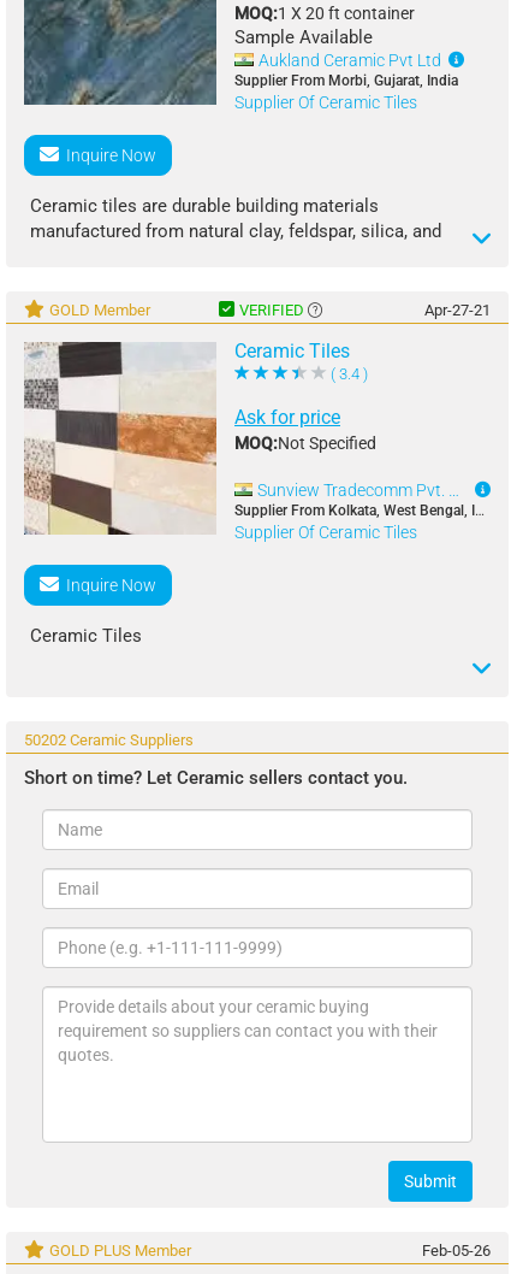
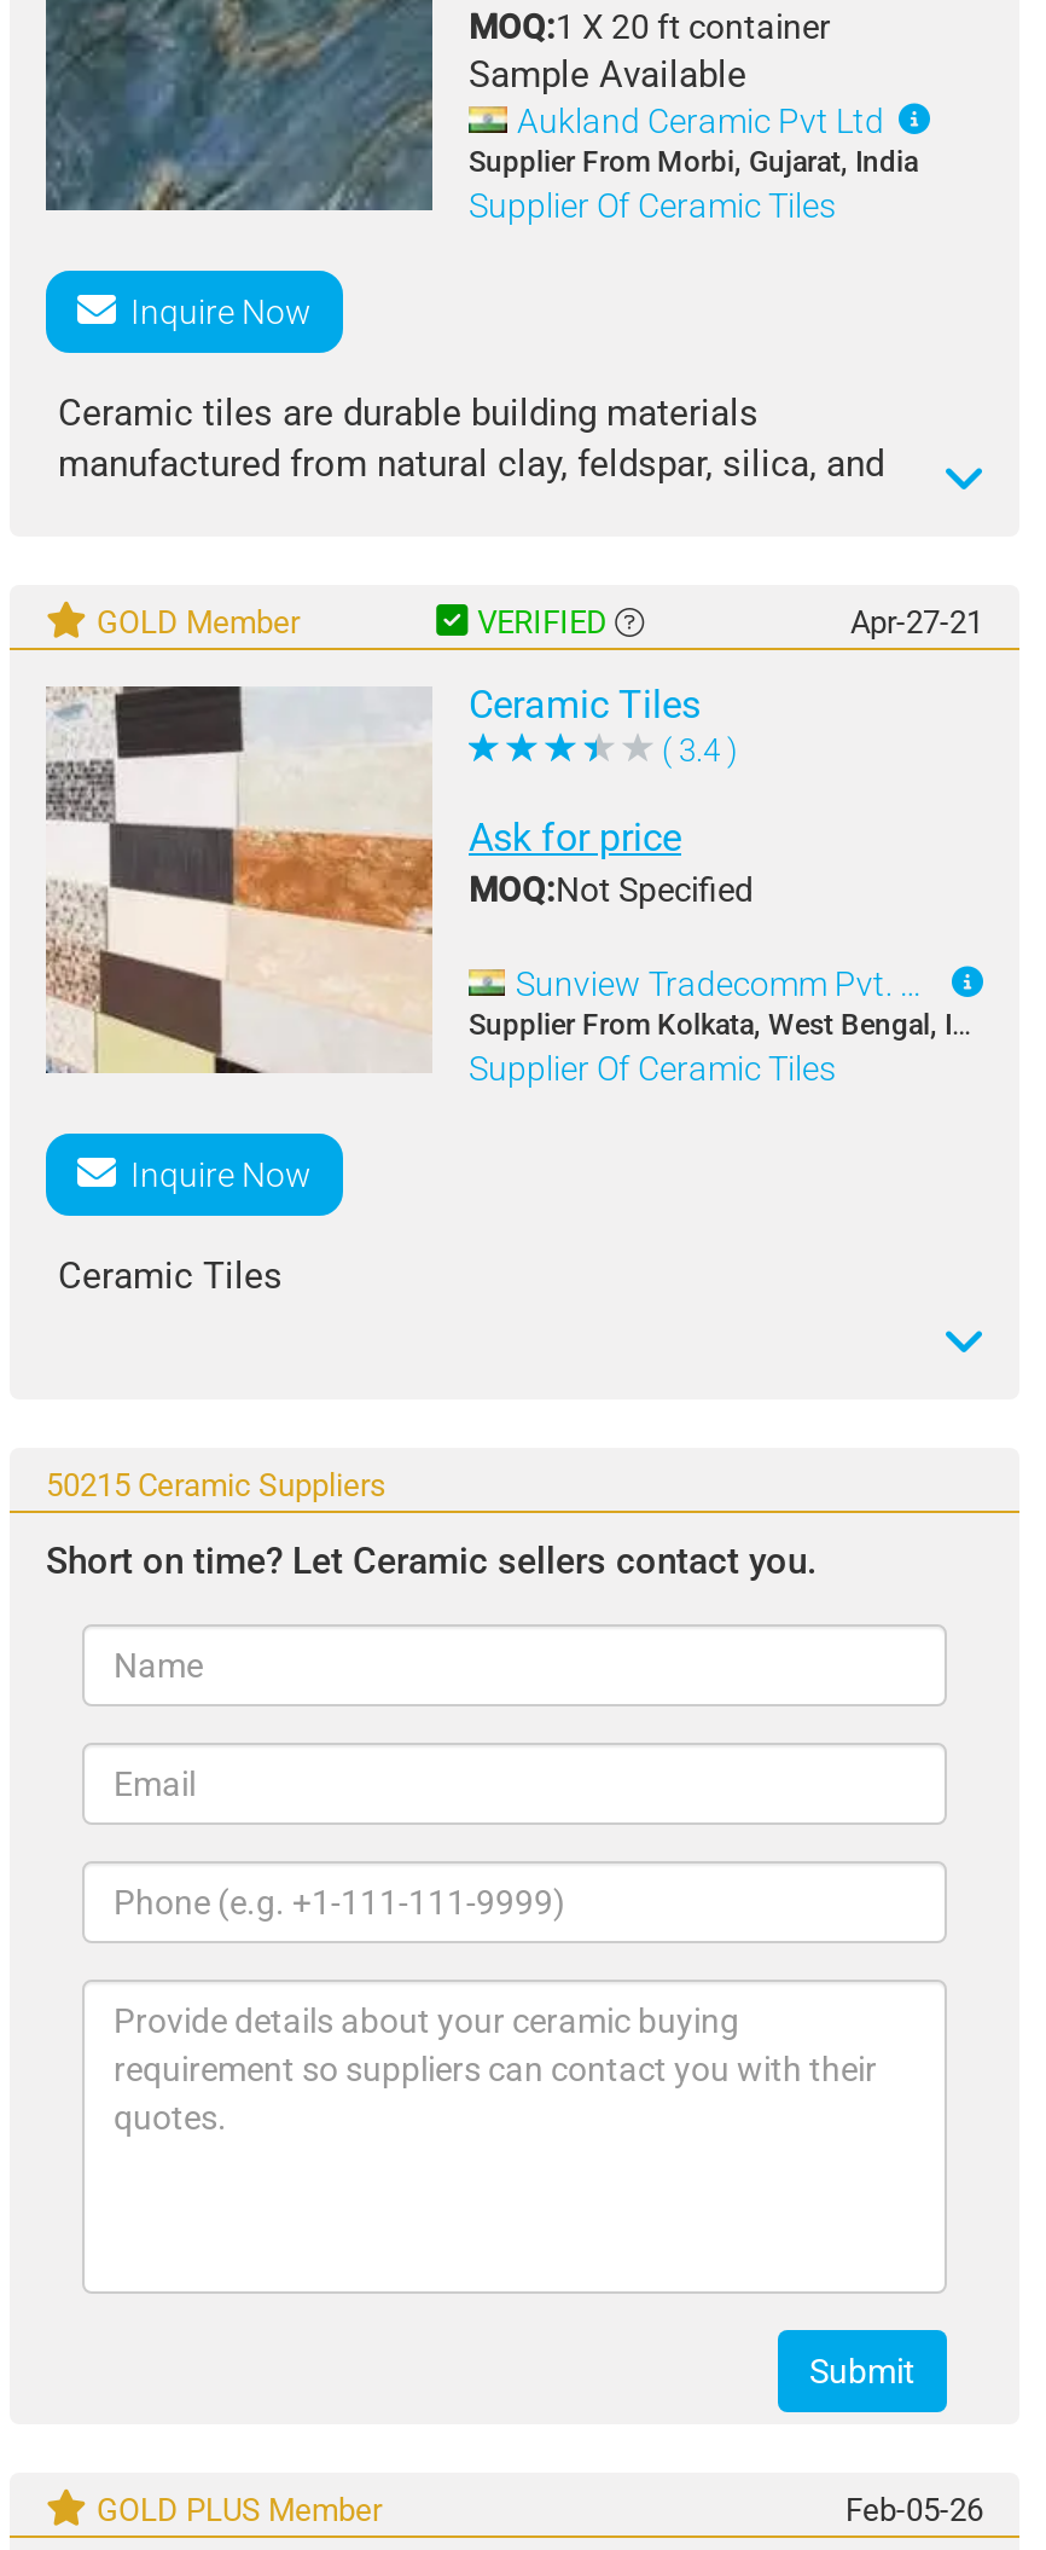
[24,731,194,749] 50202 Ceramic Suppliers -> [46,1467,387,1503] 50215 Ceramic Suppliers

